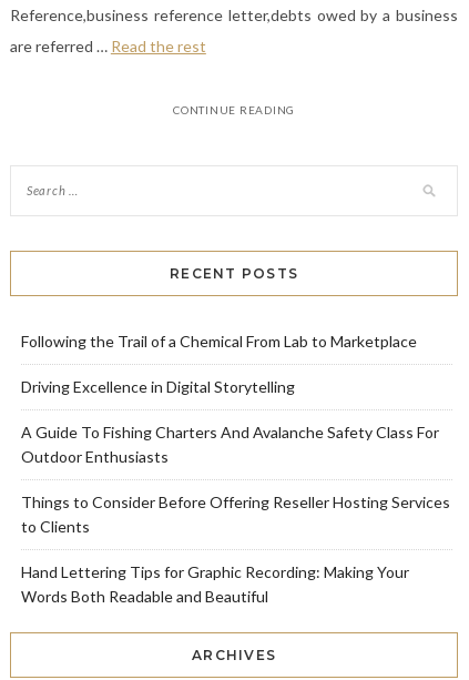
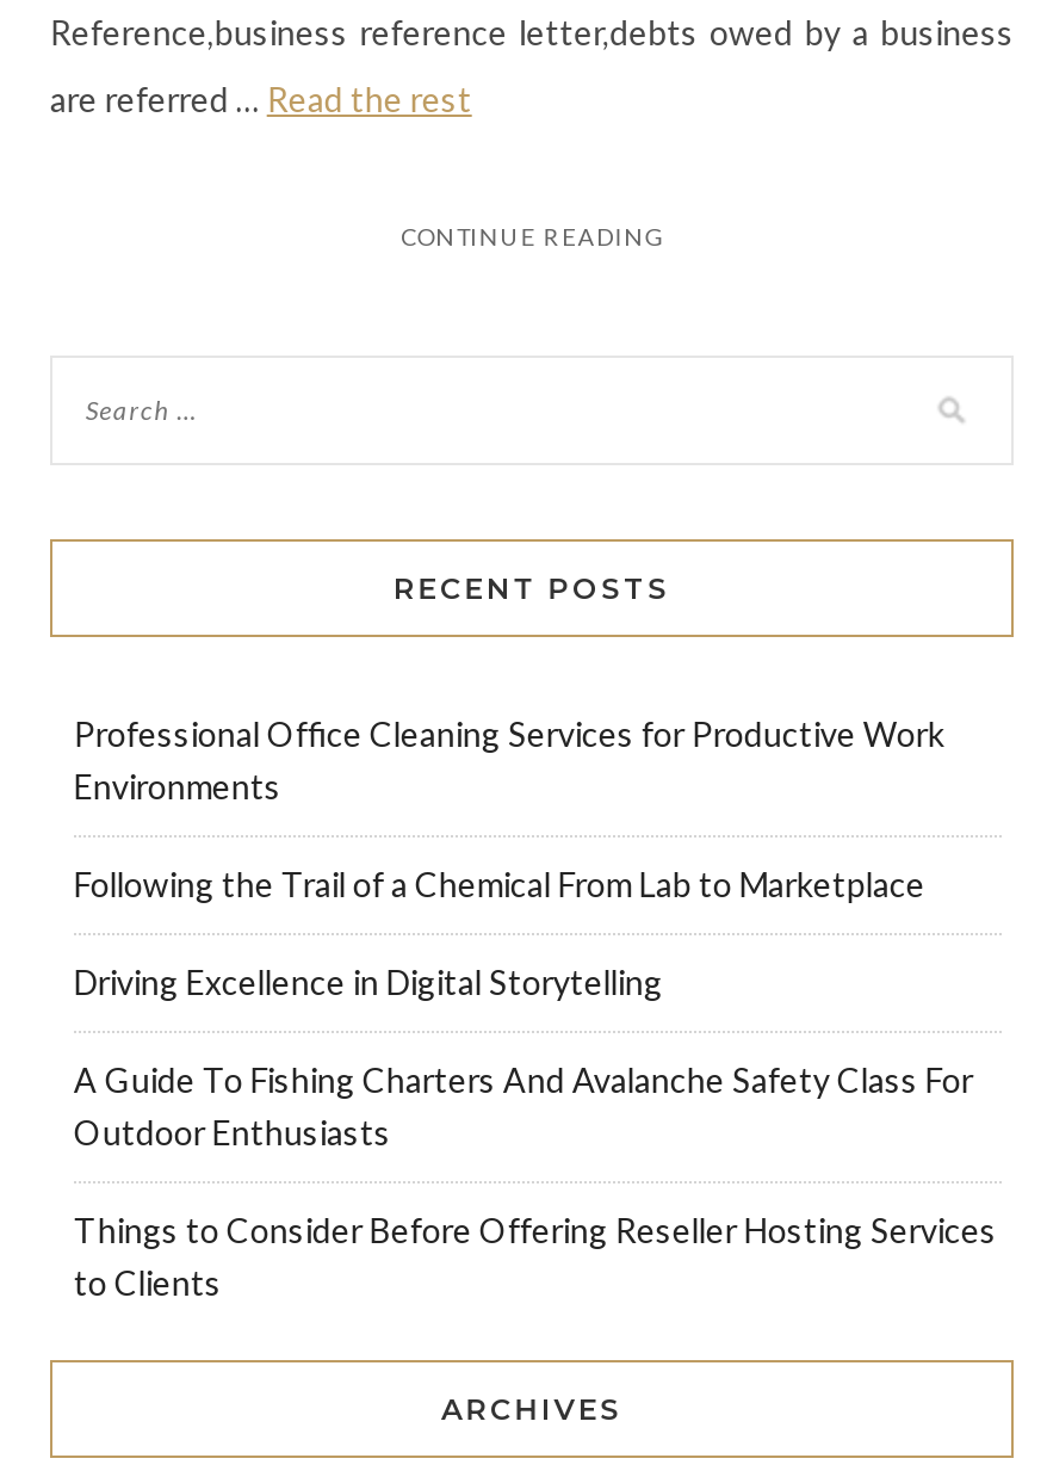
none -> [73,715,944,808] Professional Office Cleaning Services for Productive Work | Environments
moved [21,332,450,536] -> [73,865,996,1304]: Following the Trail of a Chemical From Lab to Marketplace | Driving Excellence in Digital Storytelling | A Guide To Fishing Charters And Avalanche Safety Class For | Outdoor Enthusiasts | Things to Consider Before Offering Reseller Hosting Services | to Clients
[21,563,409,606] Hand Lettering Tips for Graphic Recording: Making Your | Words Both Readable and Beautiful -> none

